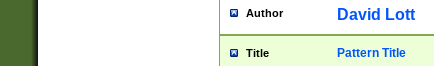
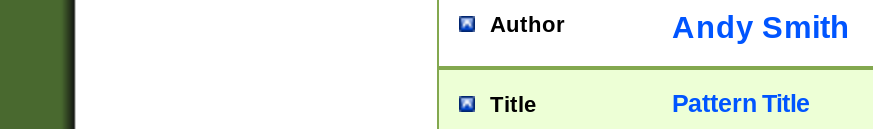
[336,6,414,23] David Lott -> [672,10,850,44] Andy Smith

